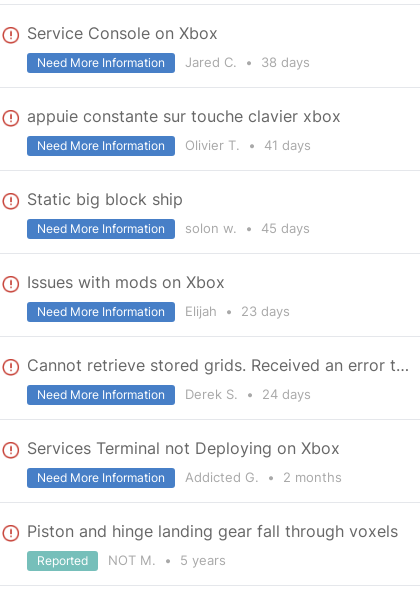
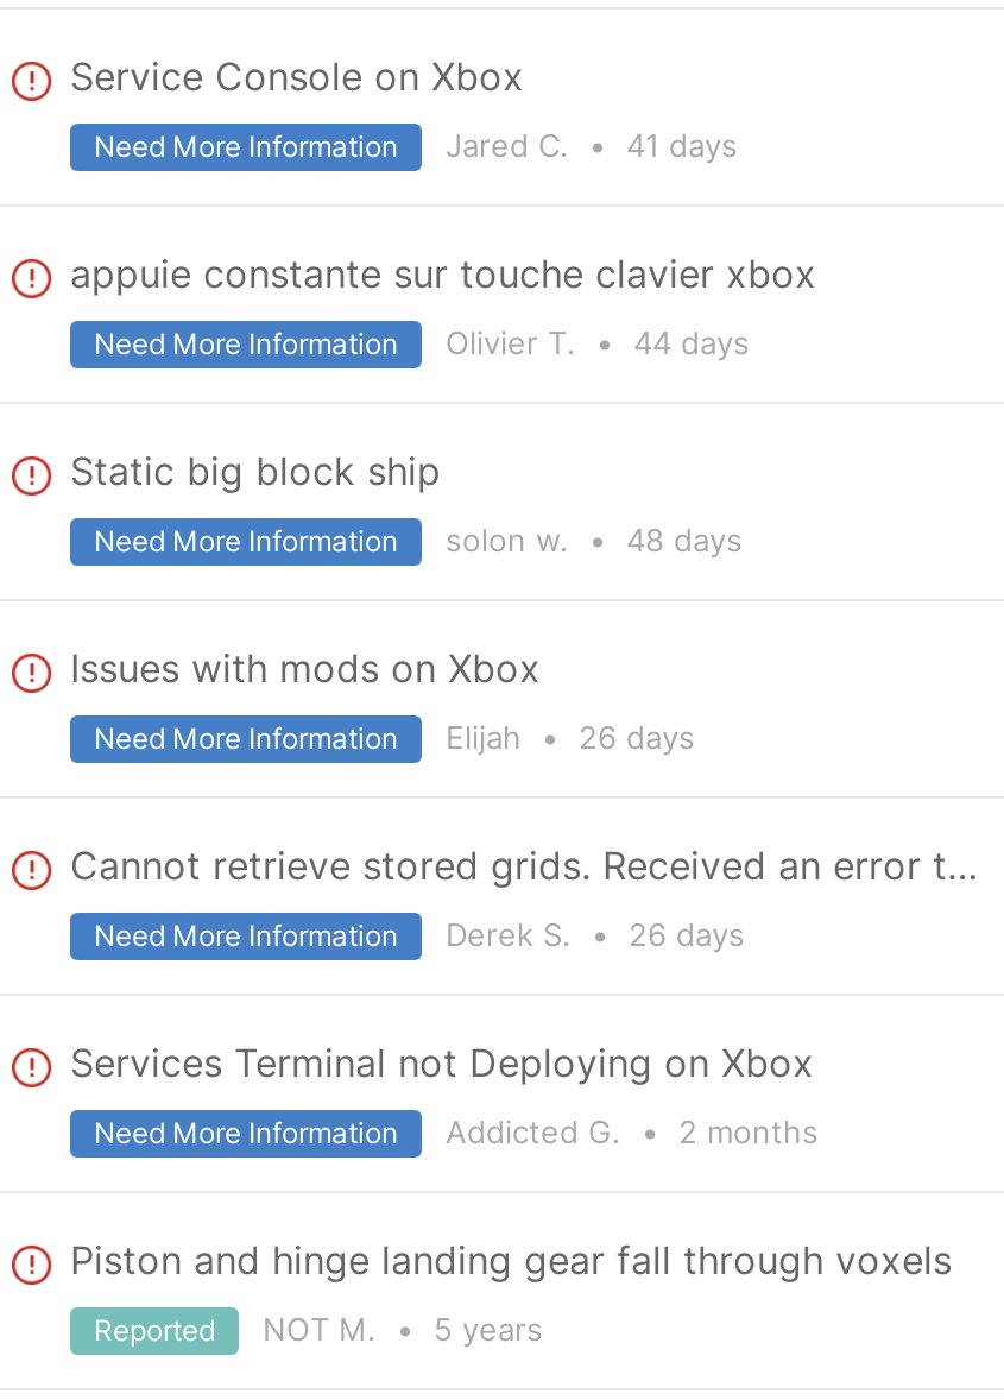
[37,54,310,70] Need More Information Jared C. • 38 days -> [94,126,738,164] Need More Information Jared C. • 41 days
[185,137,311,153] Olivier T. • 41 days -> [446,323,750,361] Olivier T. • 44 days
[37,220,310,236] Need More Information solon w. • 45 days -> [94,521,743,559] Need More Information solon w. • 48 days
[37,303,290,319] Need More Information Elijah • 23 days -> [94,718,695,756] Need More Information Elijah • 26 days
[37,386,311,402] Need More Information Derek S. • 24 days -> [94,915,745,953] Need More Information Derek S. • 26 days

